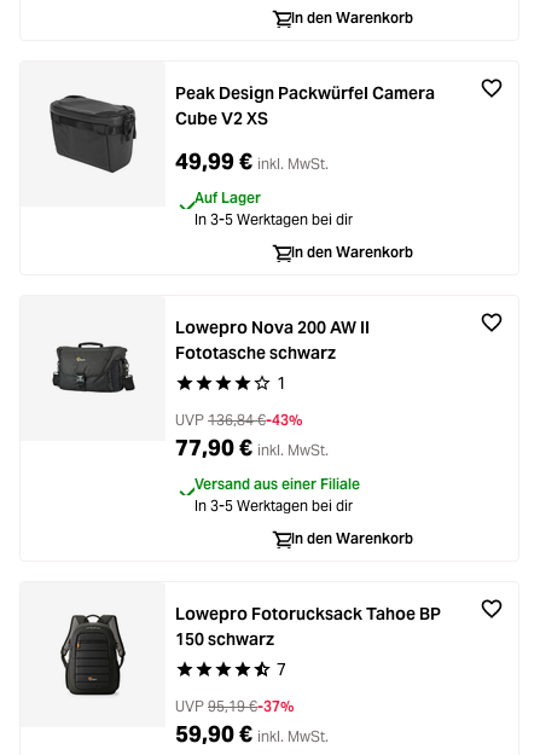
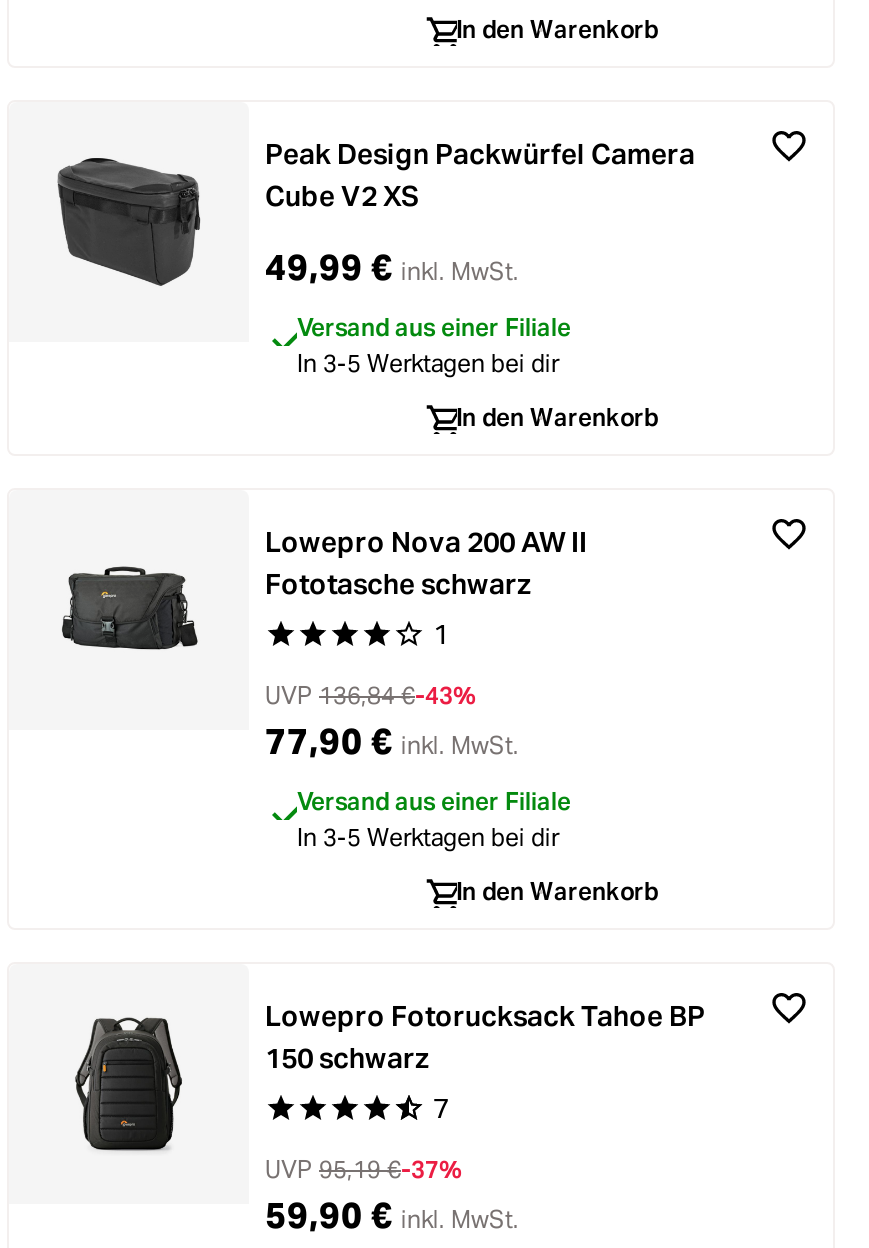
[194,188,261,207] Auf Lager -> [297,312,571,342] Versand aus einer Filiale

